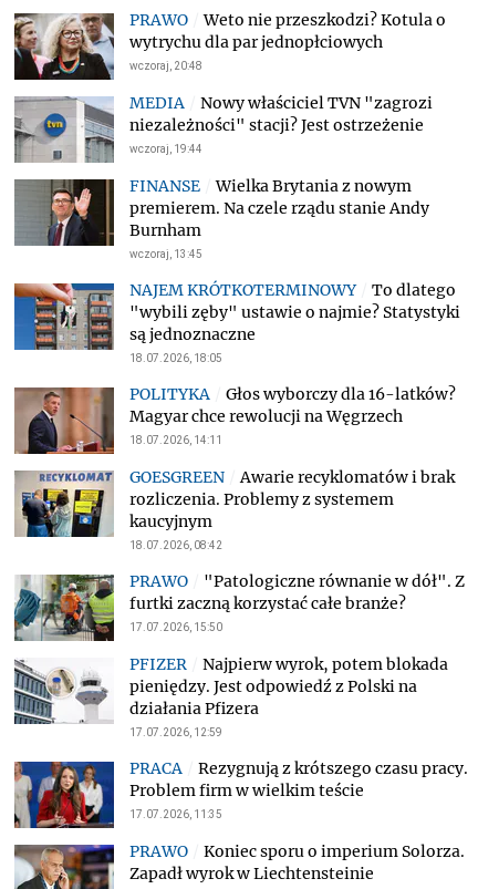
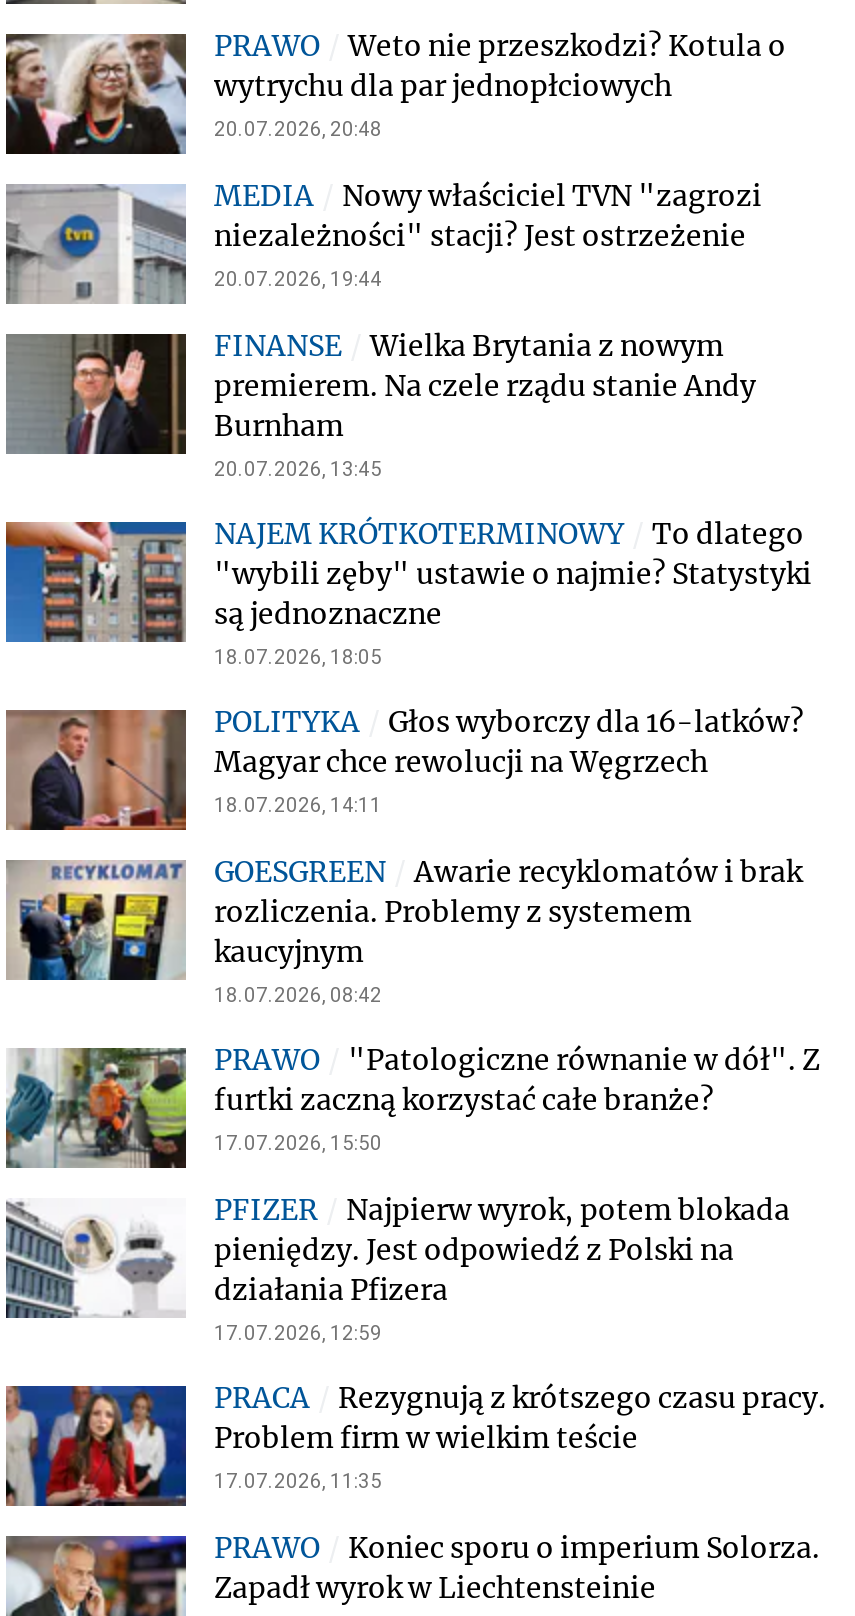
[129,60,202,72] wczoraj, 20:48 -> [214,118,382,140] 20.07.2026, 20:48
[129,143,202,155] wczoraj, 19:44 -> [214,268,382,290] 20.07.2026, 19:44
[129,248,202,260] wczoraj, 13:45 -> [214,458,382,480] 20.07.2026, 13:45

